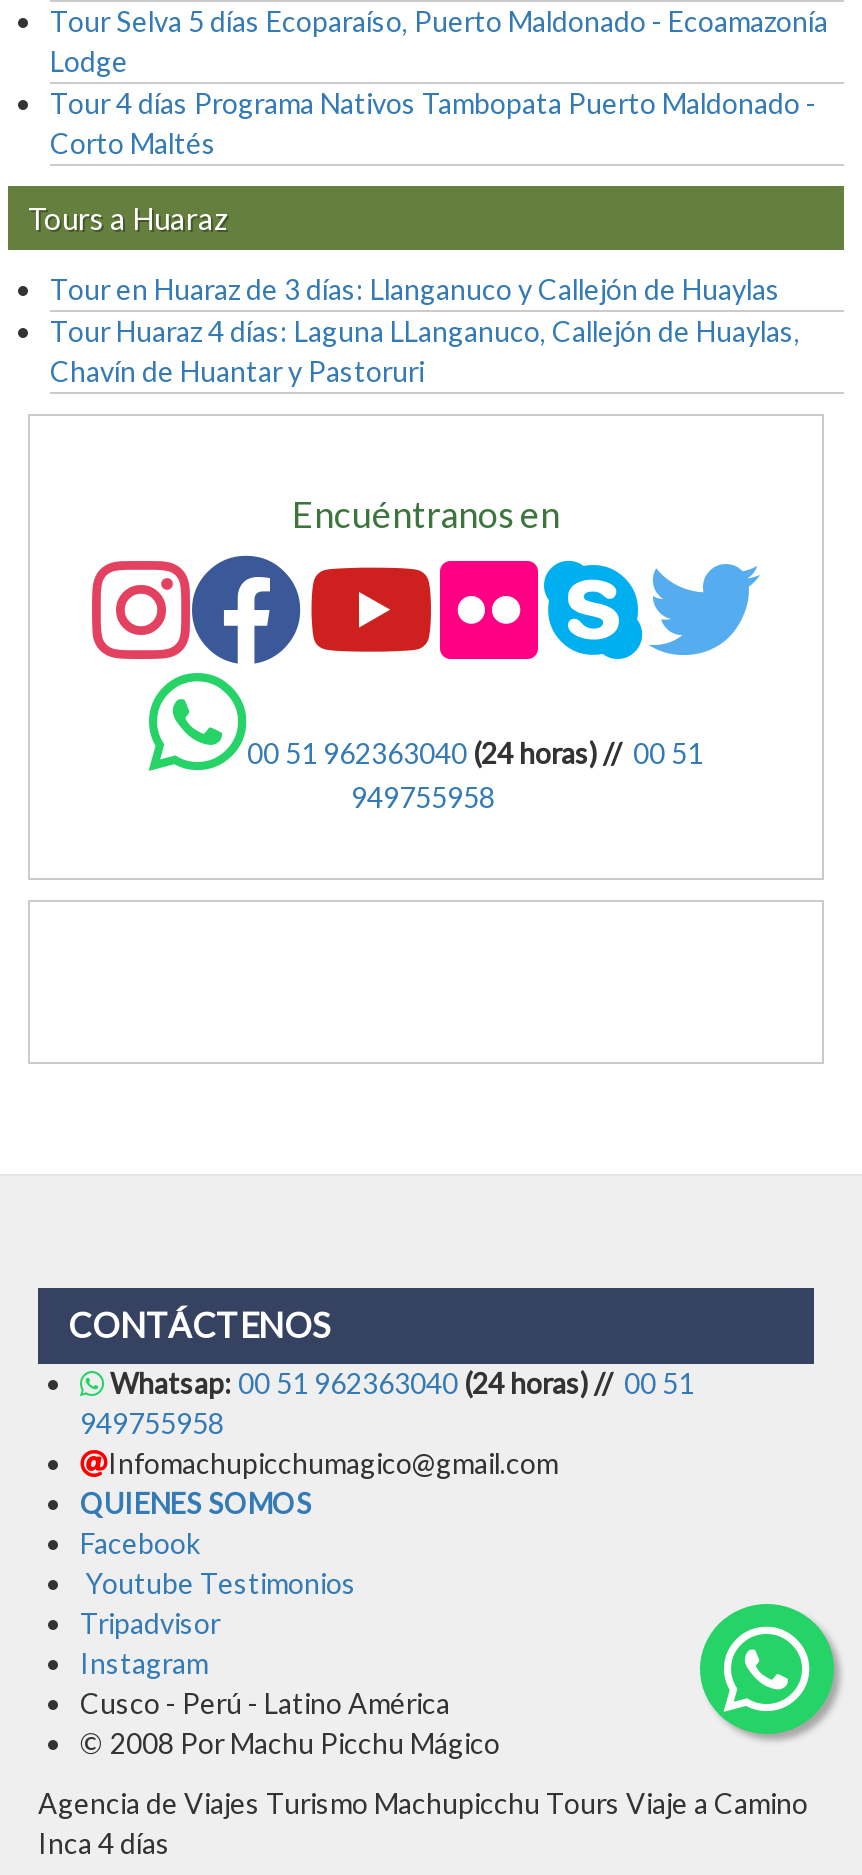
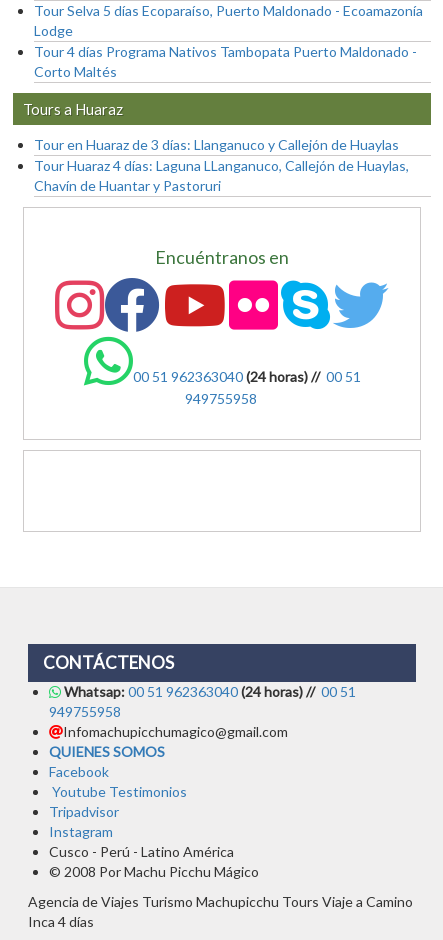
[698,1602,842,1742] [image] -> none

